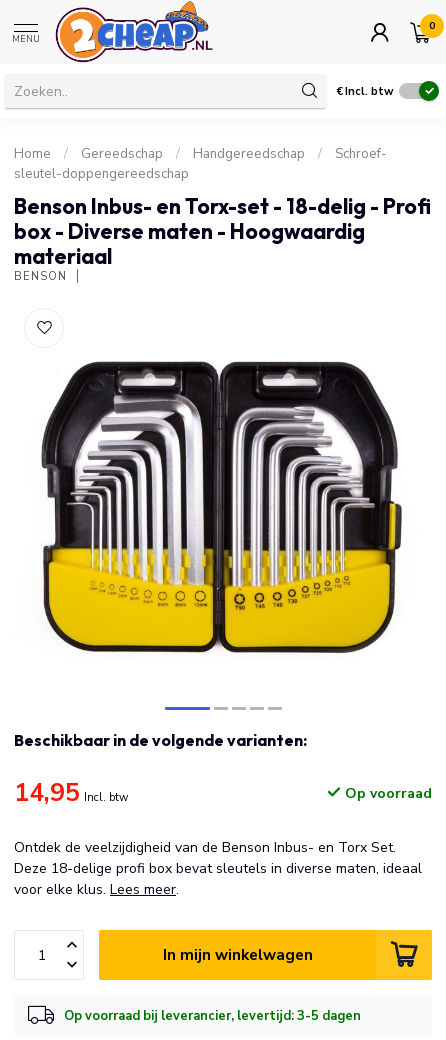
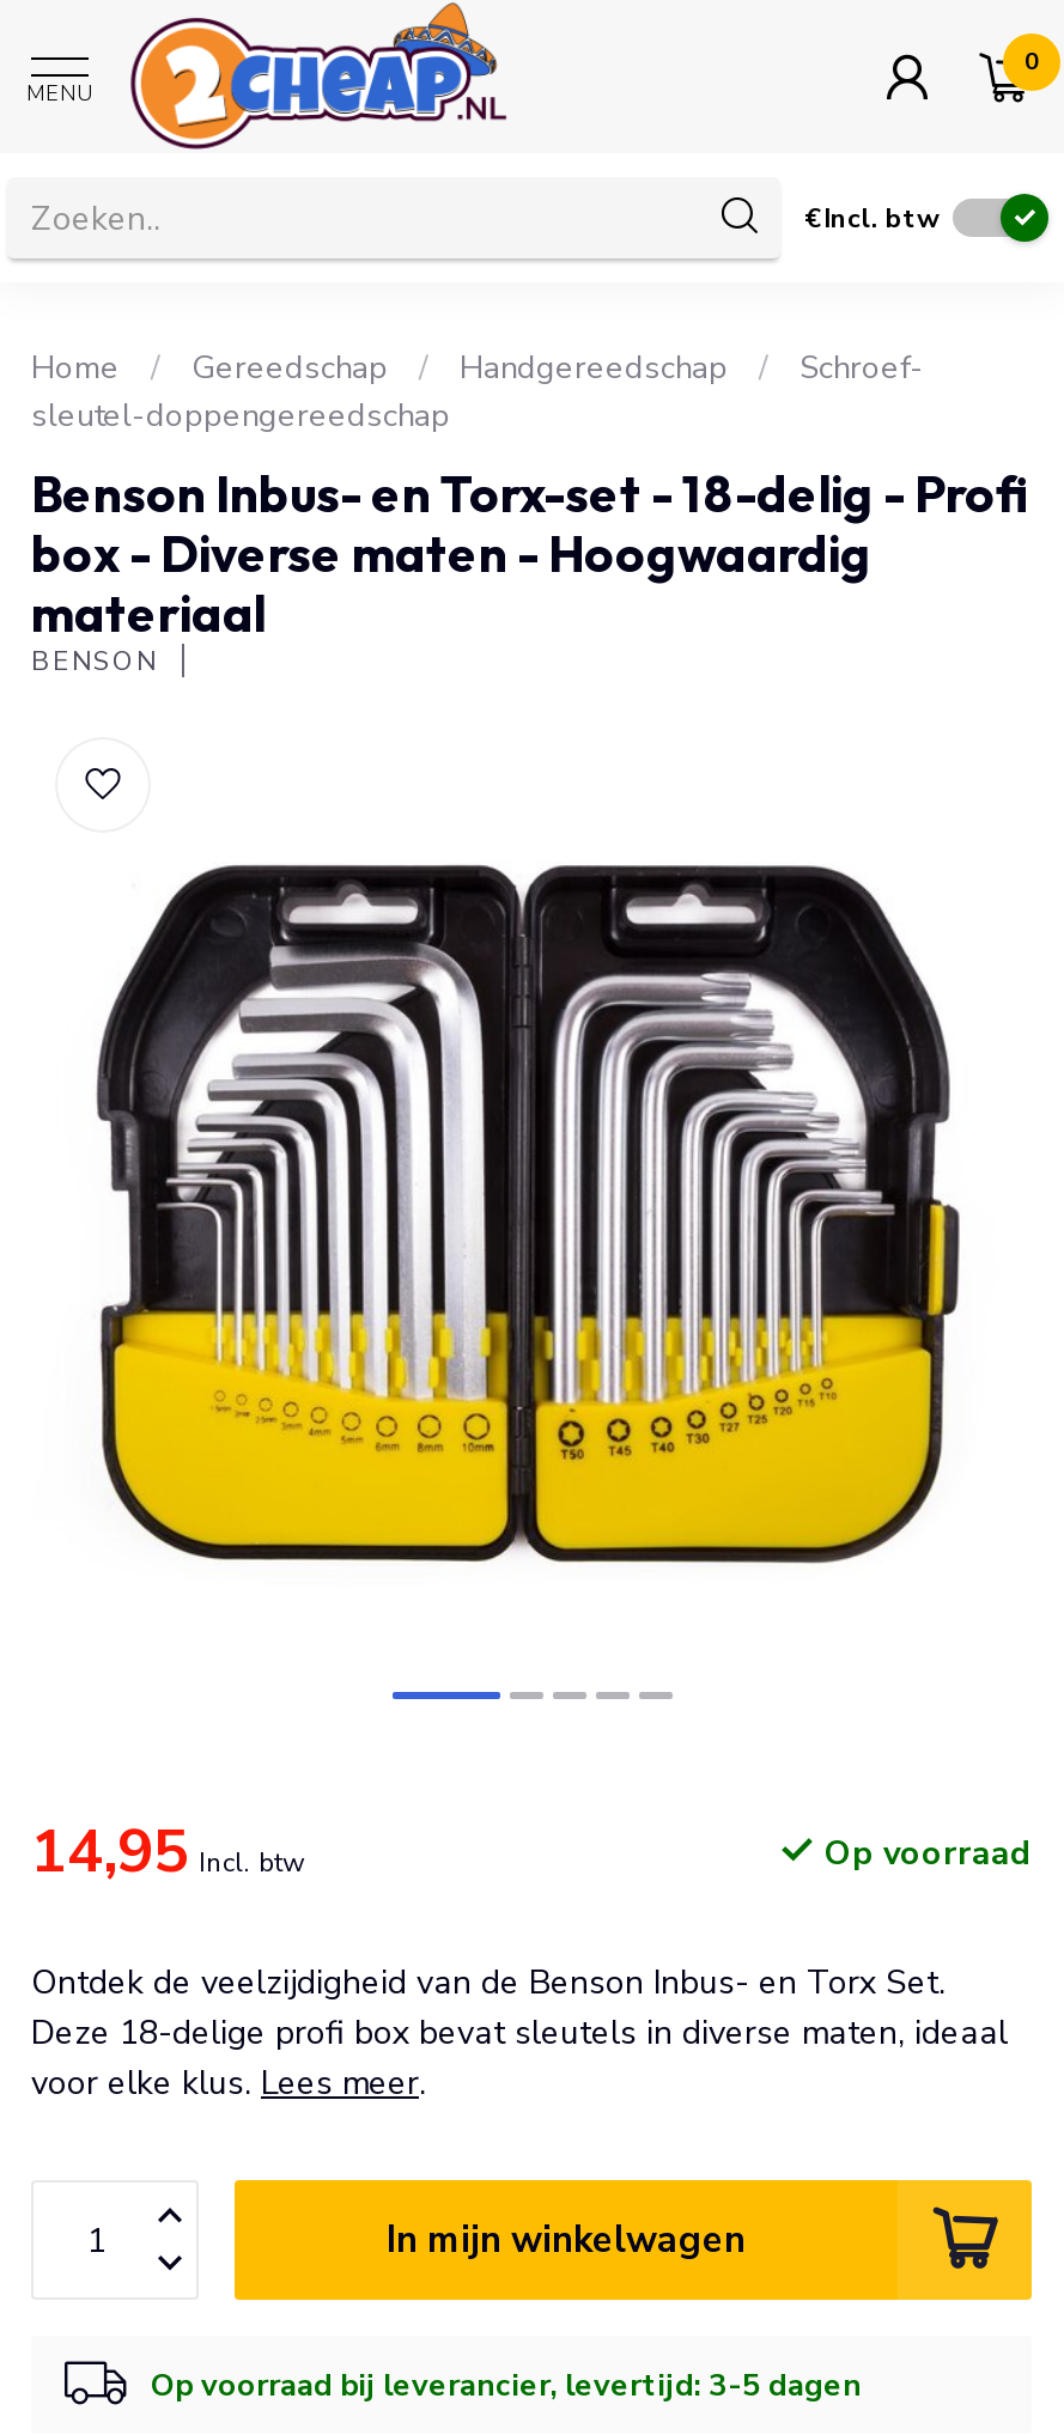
[14,730,307,750] Beschikbaar in de volgende varianten: -> none

